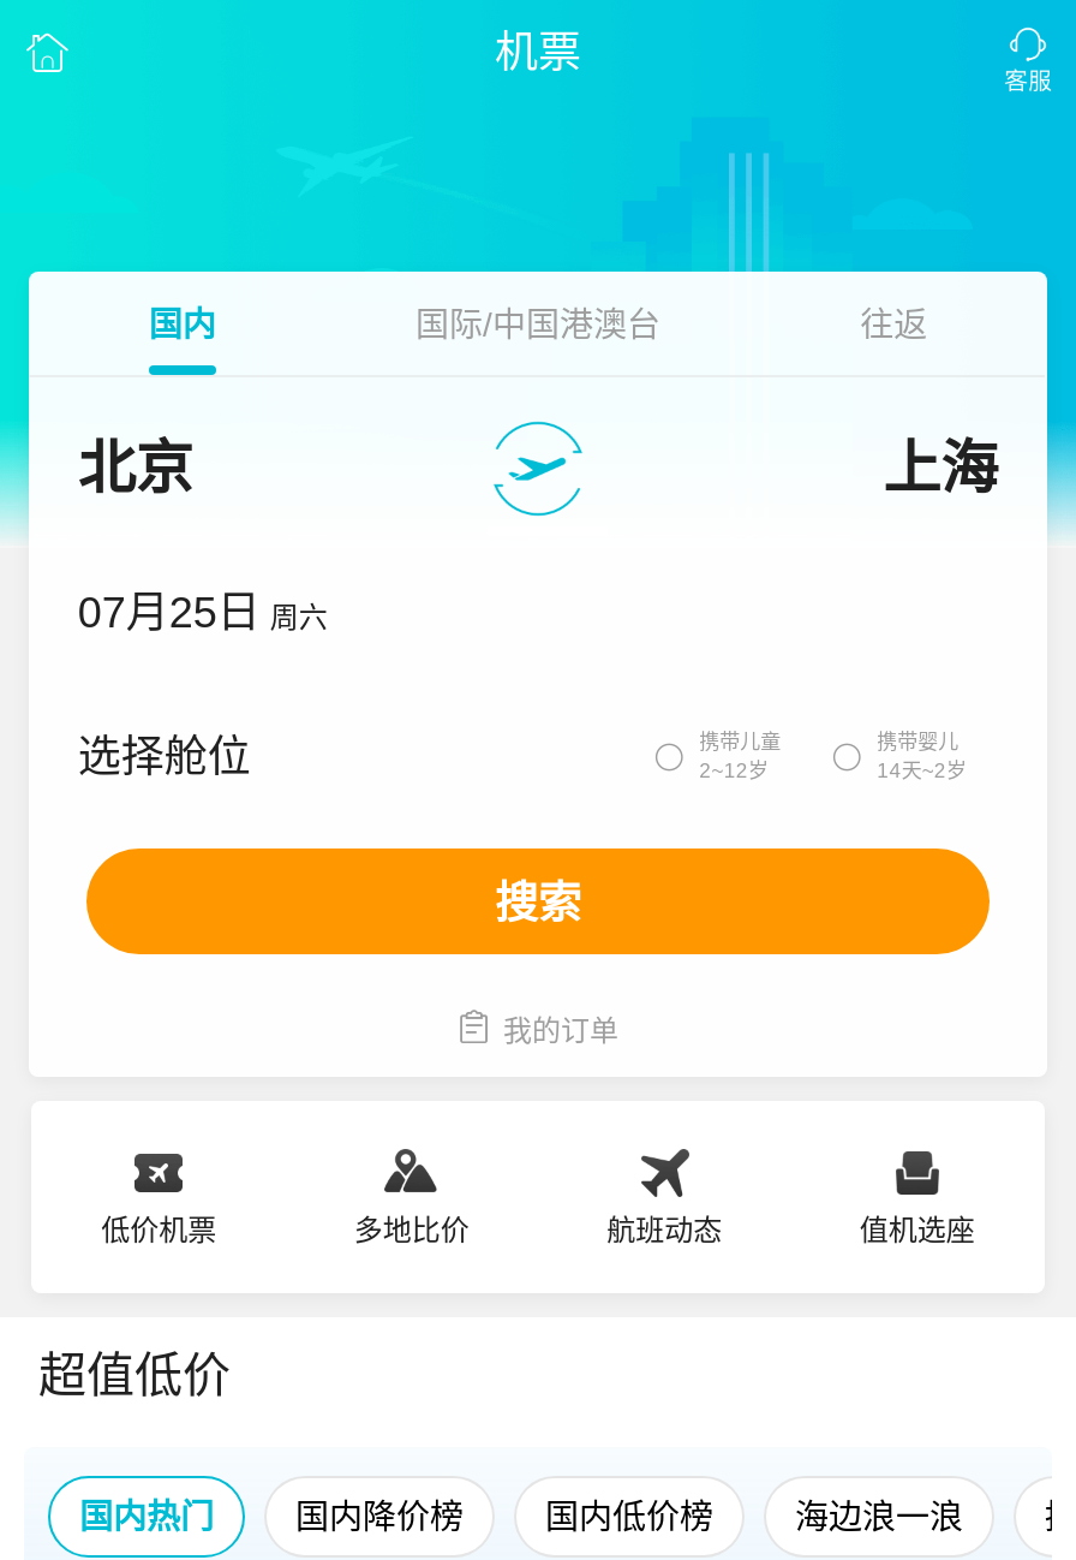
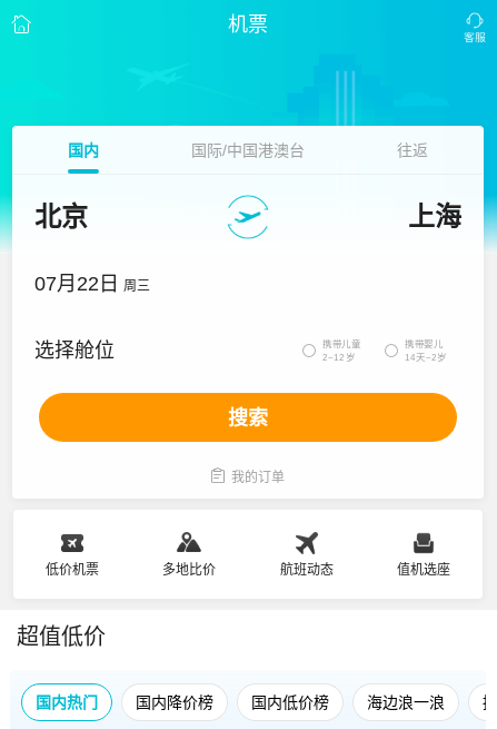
[78,589,327,637] 07月25日 周六 -> [35,273,150,295] 07月22日 周三

